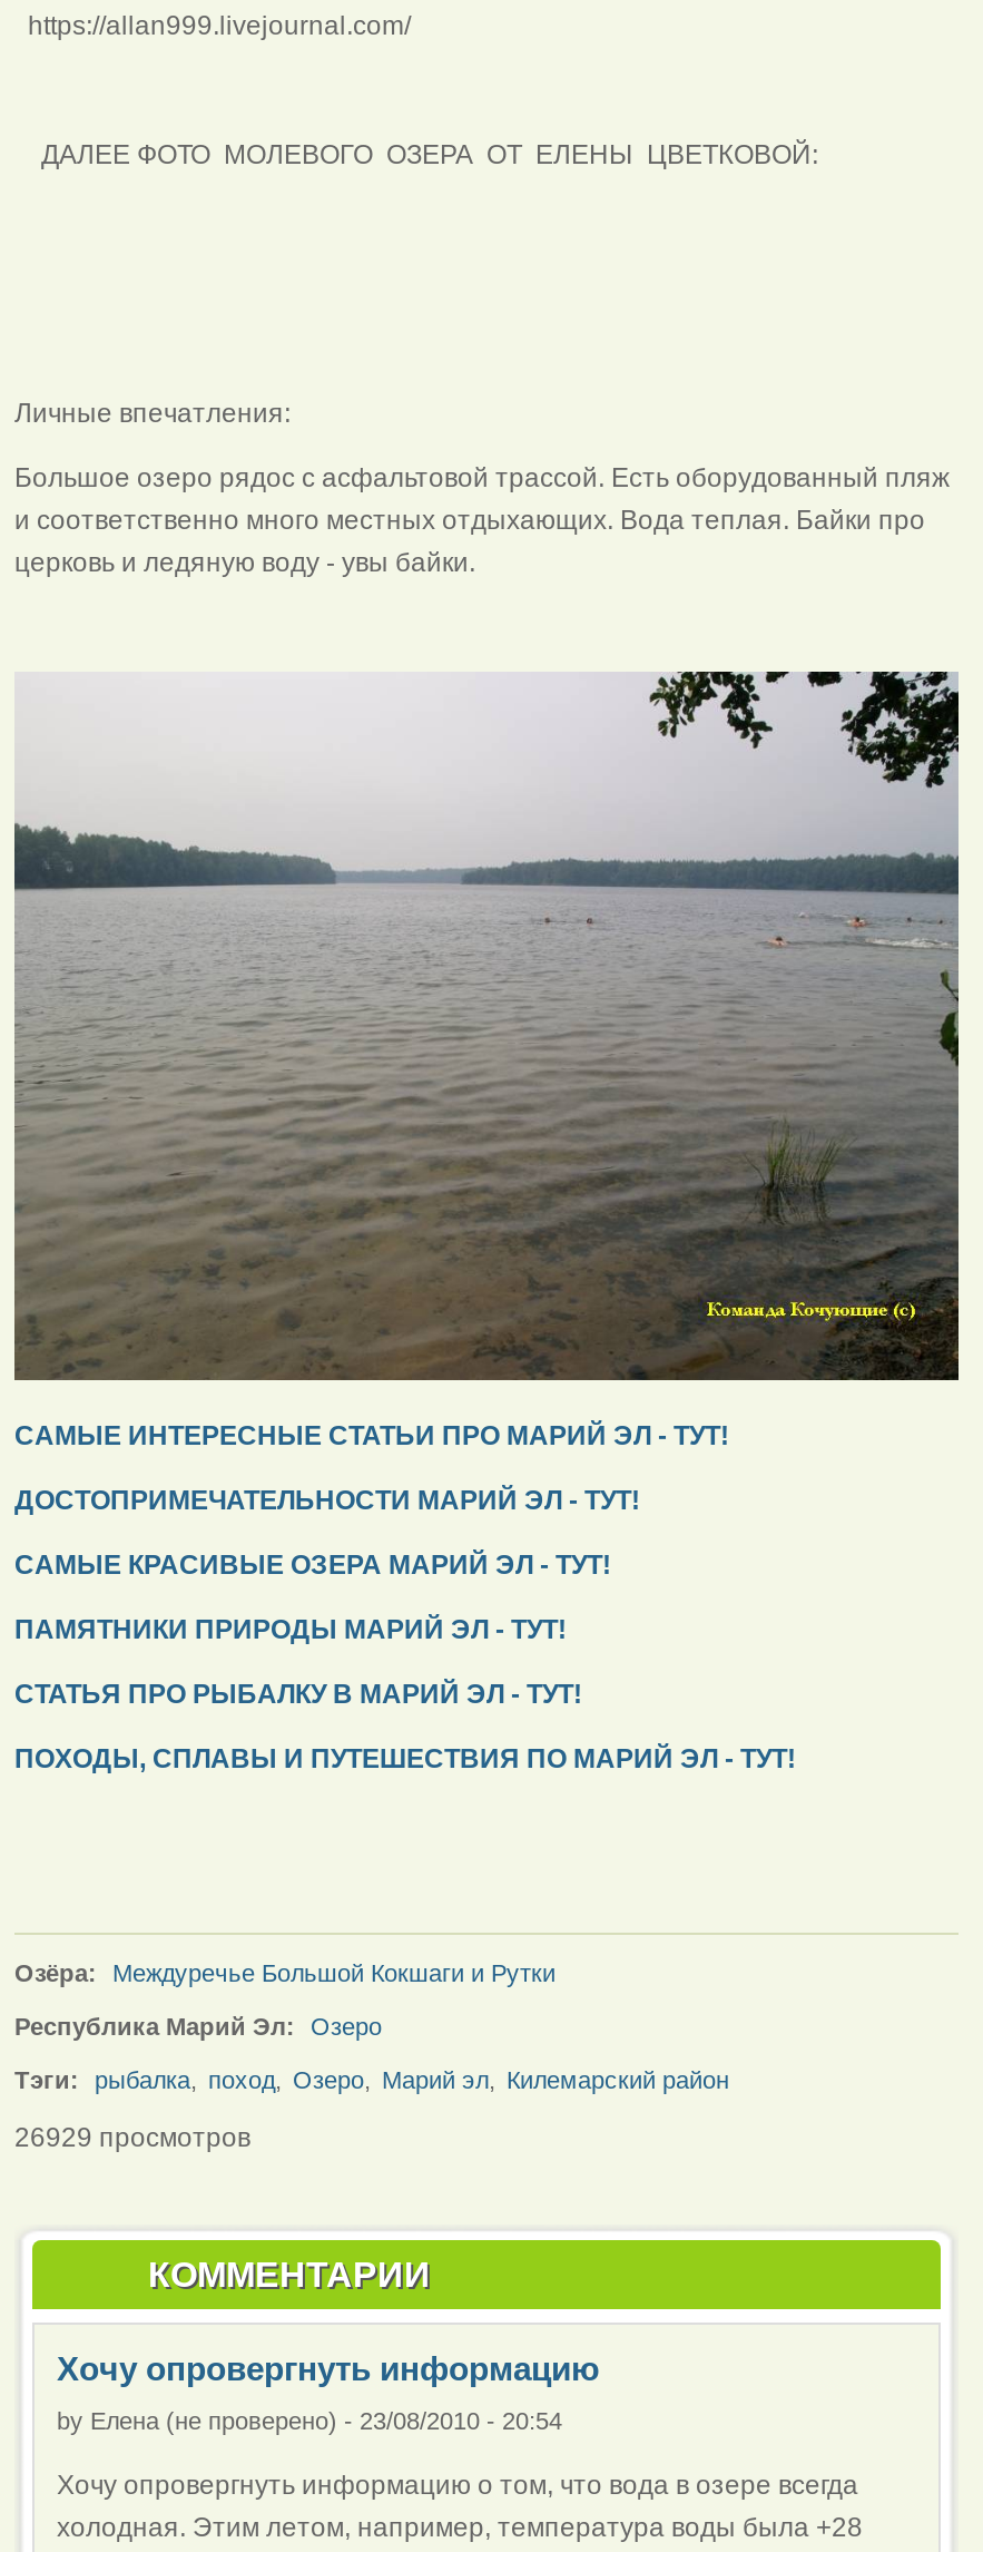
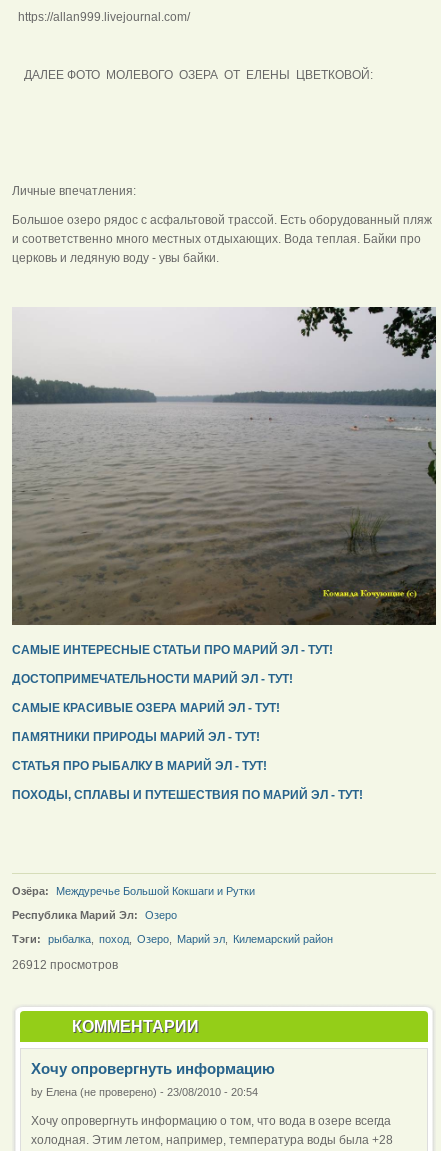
[14,2123,250,2154] 26929 просмотров -> [12,958,118,972] 26912 просмотров

